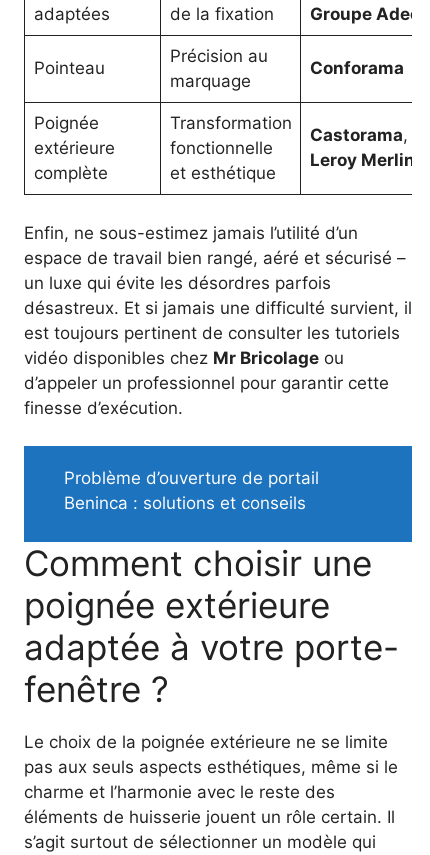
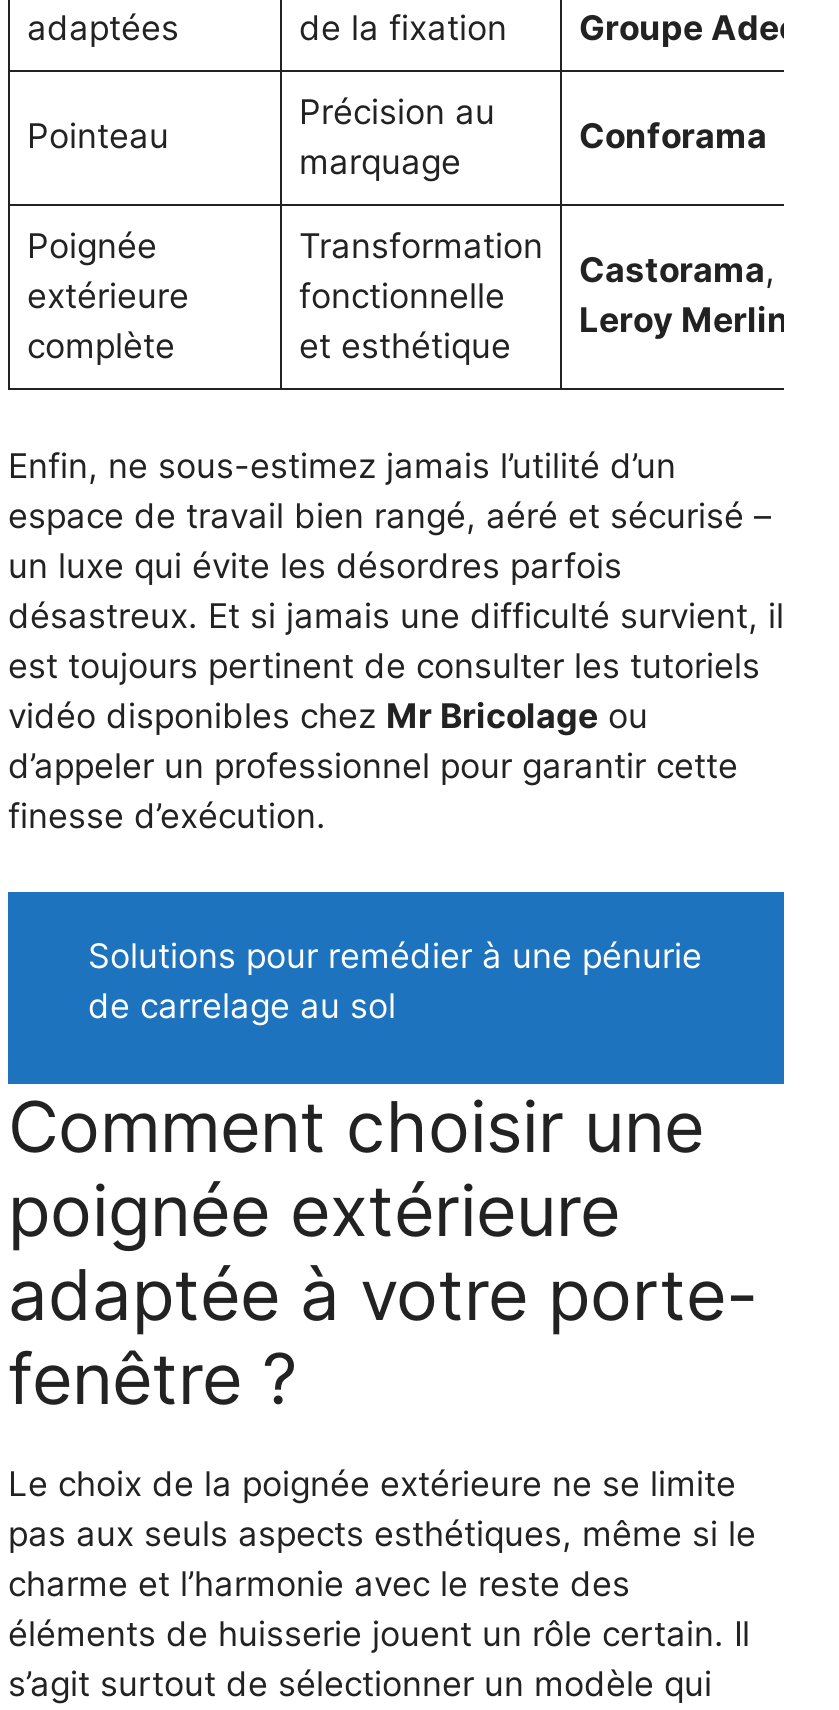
[64,468,319,513] Problème d’ouverture de portail | Beninca : solutions et conseils -> [88,937,702,1027] Solutions pour remédier à une pénurie | de carrelage au sol

